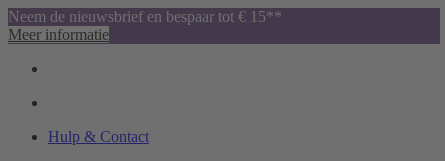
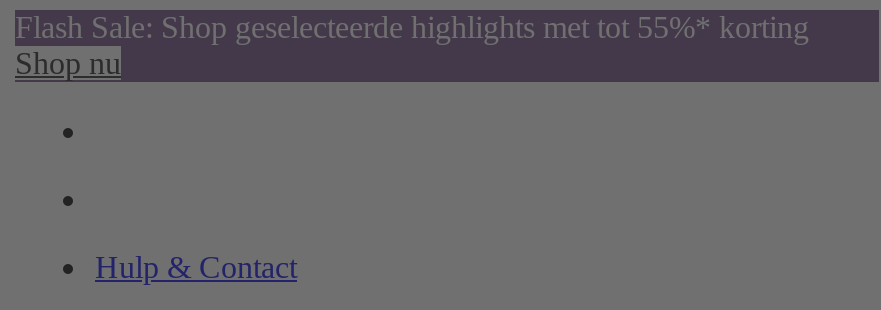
[8,8,282,43] Neem de nieuwsbrief en bespaar tot € 15** | Meer informatie -> [15,10,809,80] Flash Sale: Shop geselecteerde highlights met tot 55%* korting | Shop nu

